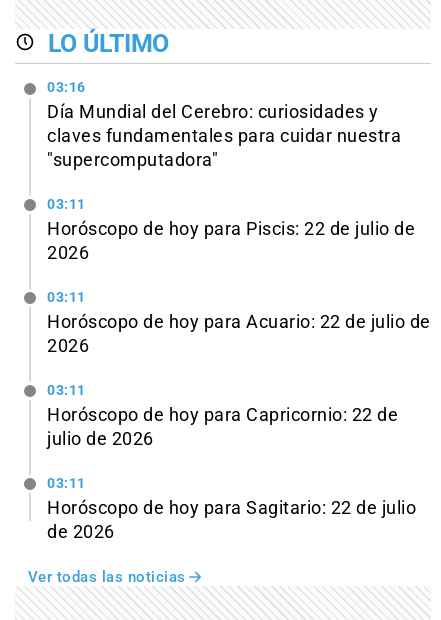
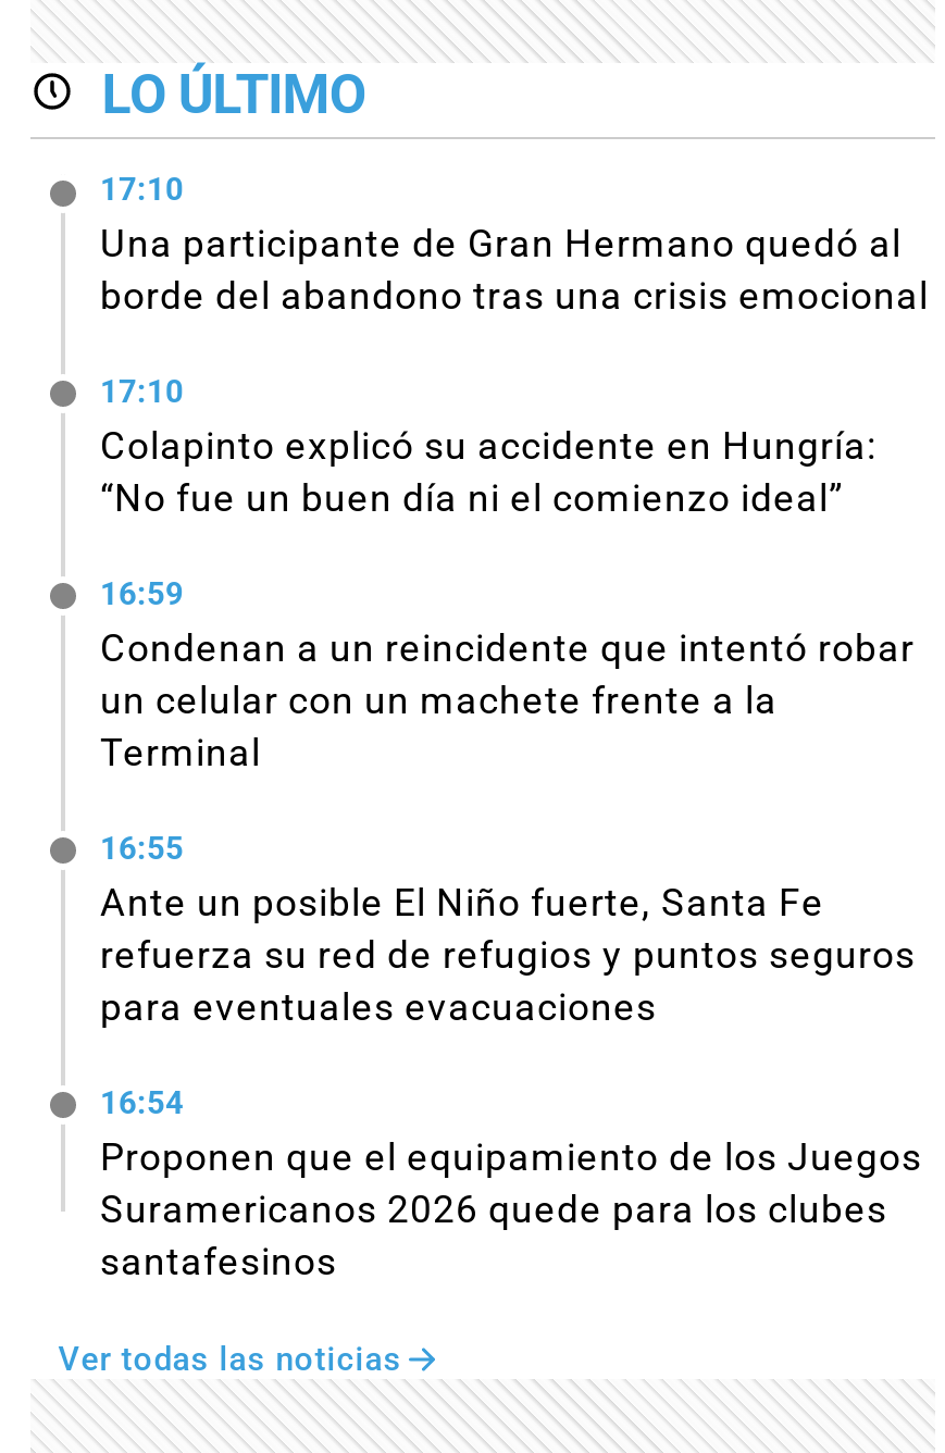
[47,79,401,170] 03:16 | Día Mundial del Cerebro: curiosidades y | claves fundamentales para cuidar nuestra | "supercomputadora" -> [100,173,929,318] 17:10 | Una participante de Gran Hermano quedó al | borde del abandono tras una crisis emocional
[47,196,415,263] 03:11 | Horóscopo de hoy para Piscis: 22 de julio de | 2026 -> [100,375,876,520] 17:10 | Colapinto explicó su accidente en Hungría: | “No fue un buen día ni el comienzo ideal”
[47,289,430,356] 03:11 | Horóscopo de hoy para Acuario: 22 de julio de | 2026 -> [100,577,915,775] 16:59 | Condenan a un reincidente que intentó robar | un celular con un machete frente a la | Terminal
[47,382,398,449] 03:11 | Horóscopo de hoy para Capricornio: 22 de | julio de 2026 -> [100,831,916,1029] 16:55 | Ante un posible El Niño fuerte, Santa Fe | refuerza su red de refugios y puntos seguros | para eventuales evacuaciones
[47,475,416,542] 03:11 | Horóscopo de hoy para Sagitario: 22 de julio | de 2026 -> [100,1085,922,1283] 16:54 | Proponen que el equipamiento de los Juegos | Suramericanos 2026 quede para los clubes | santafesinos

